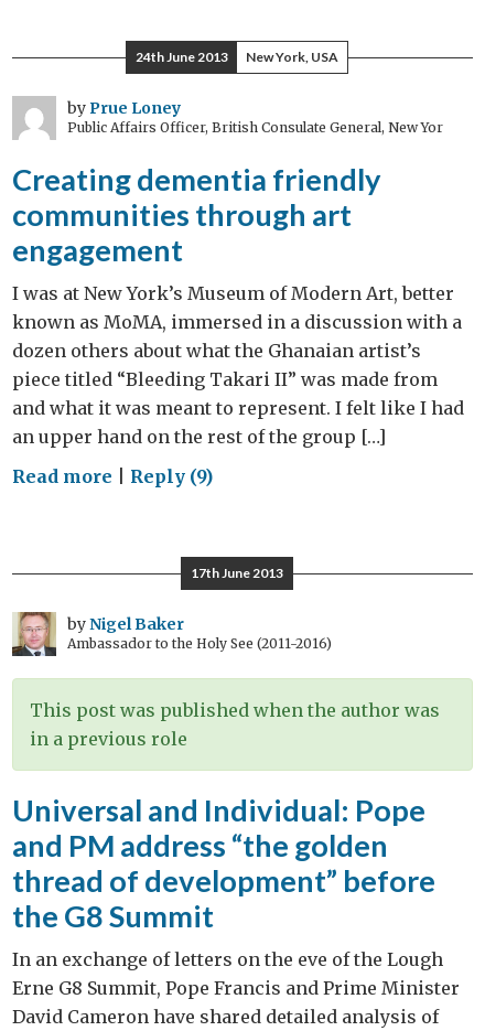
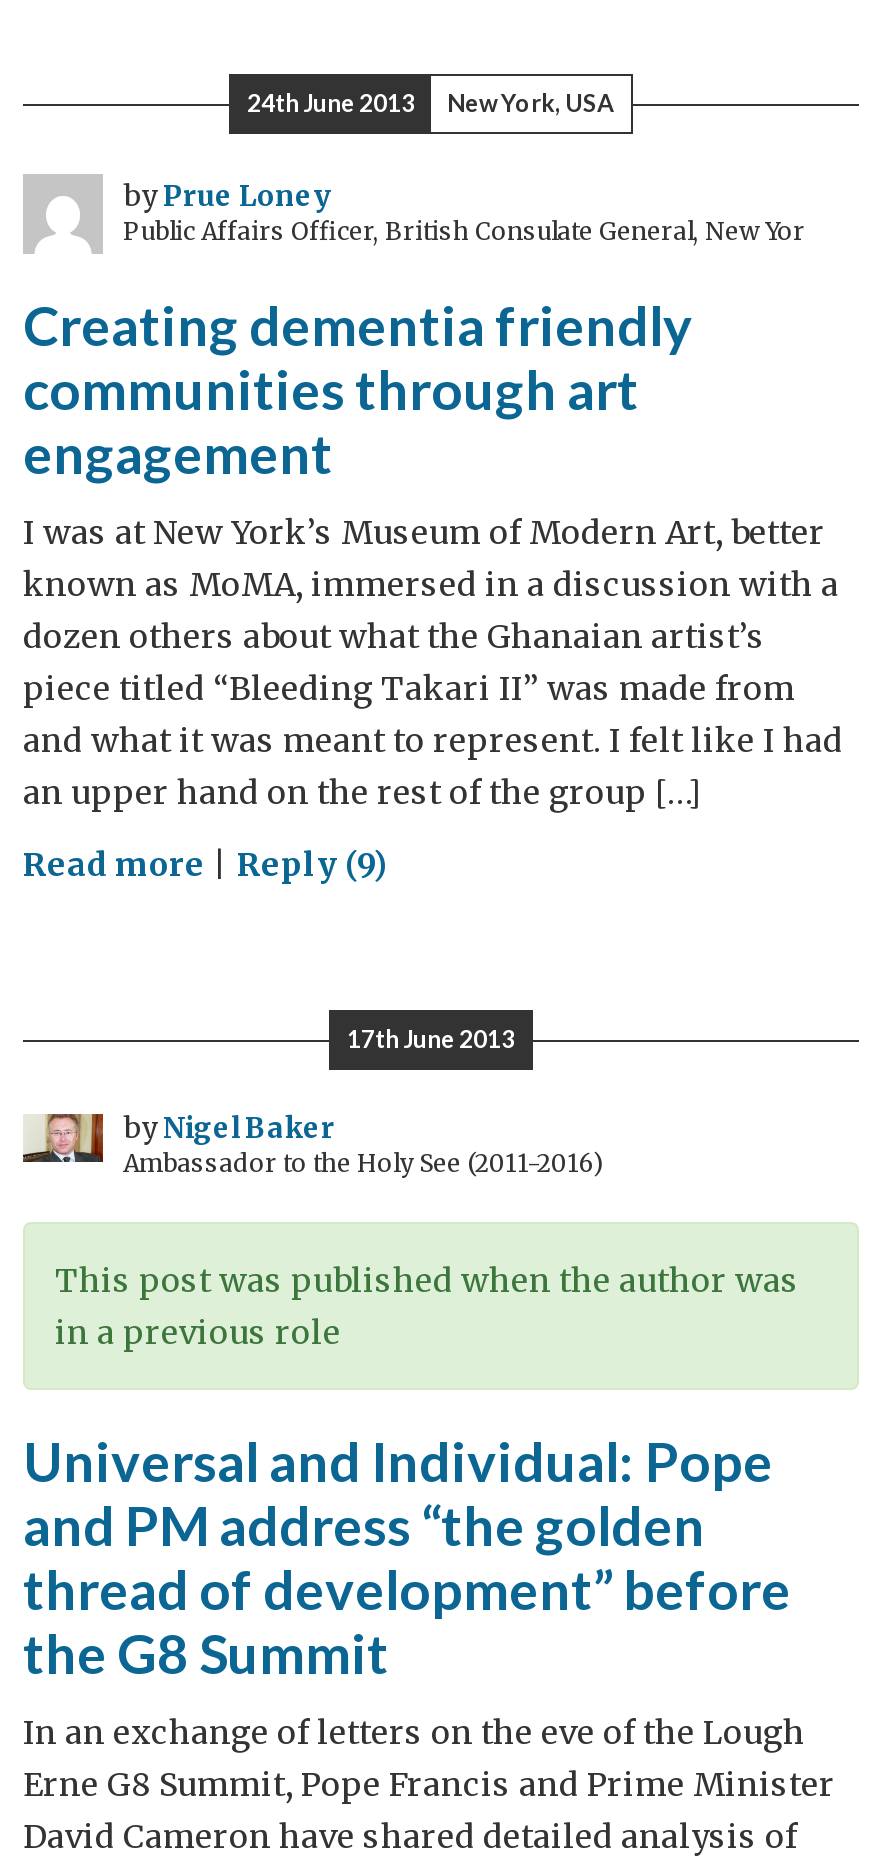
[11,611,57,657] [image] -> [21,1110,105,1182] [image]

